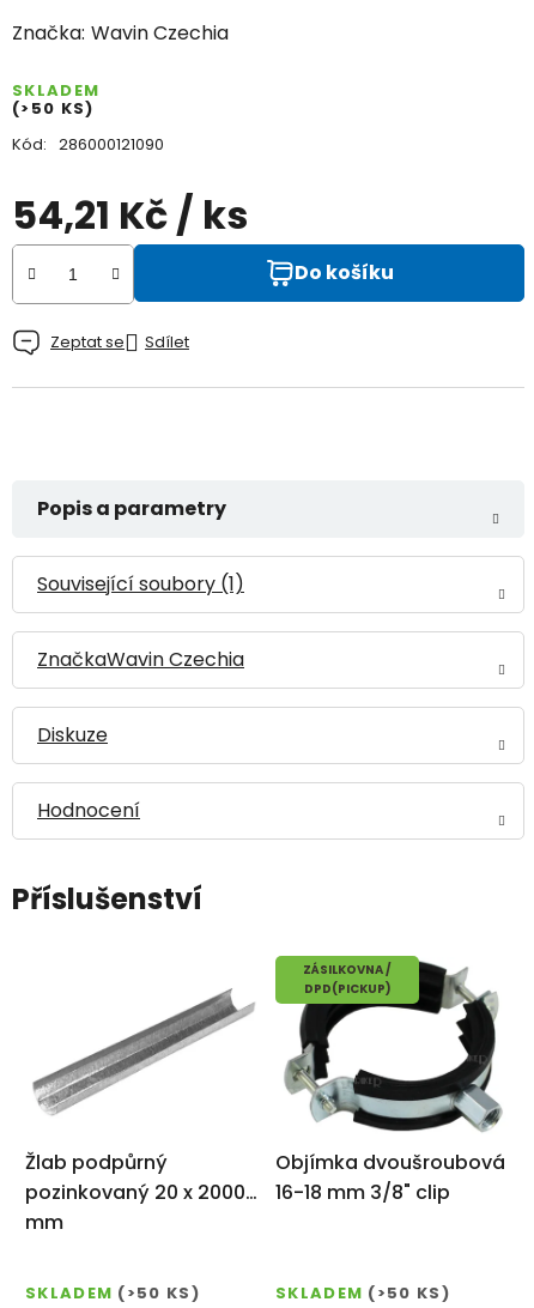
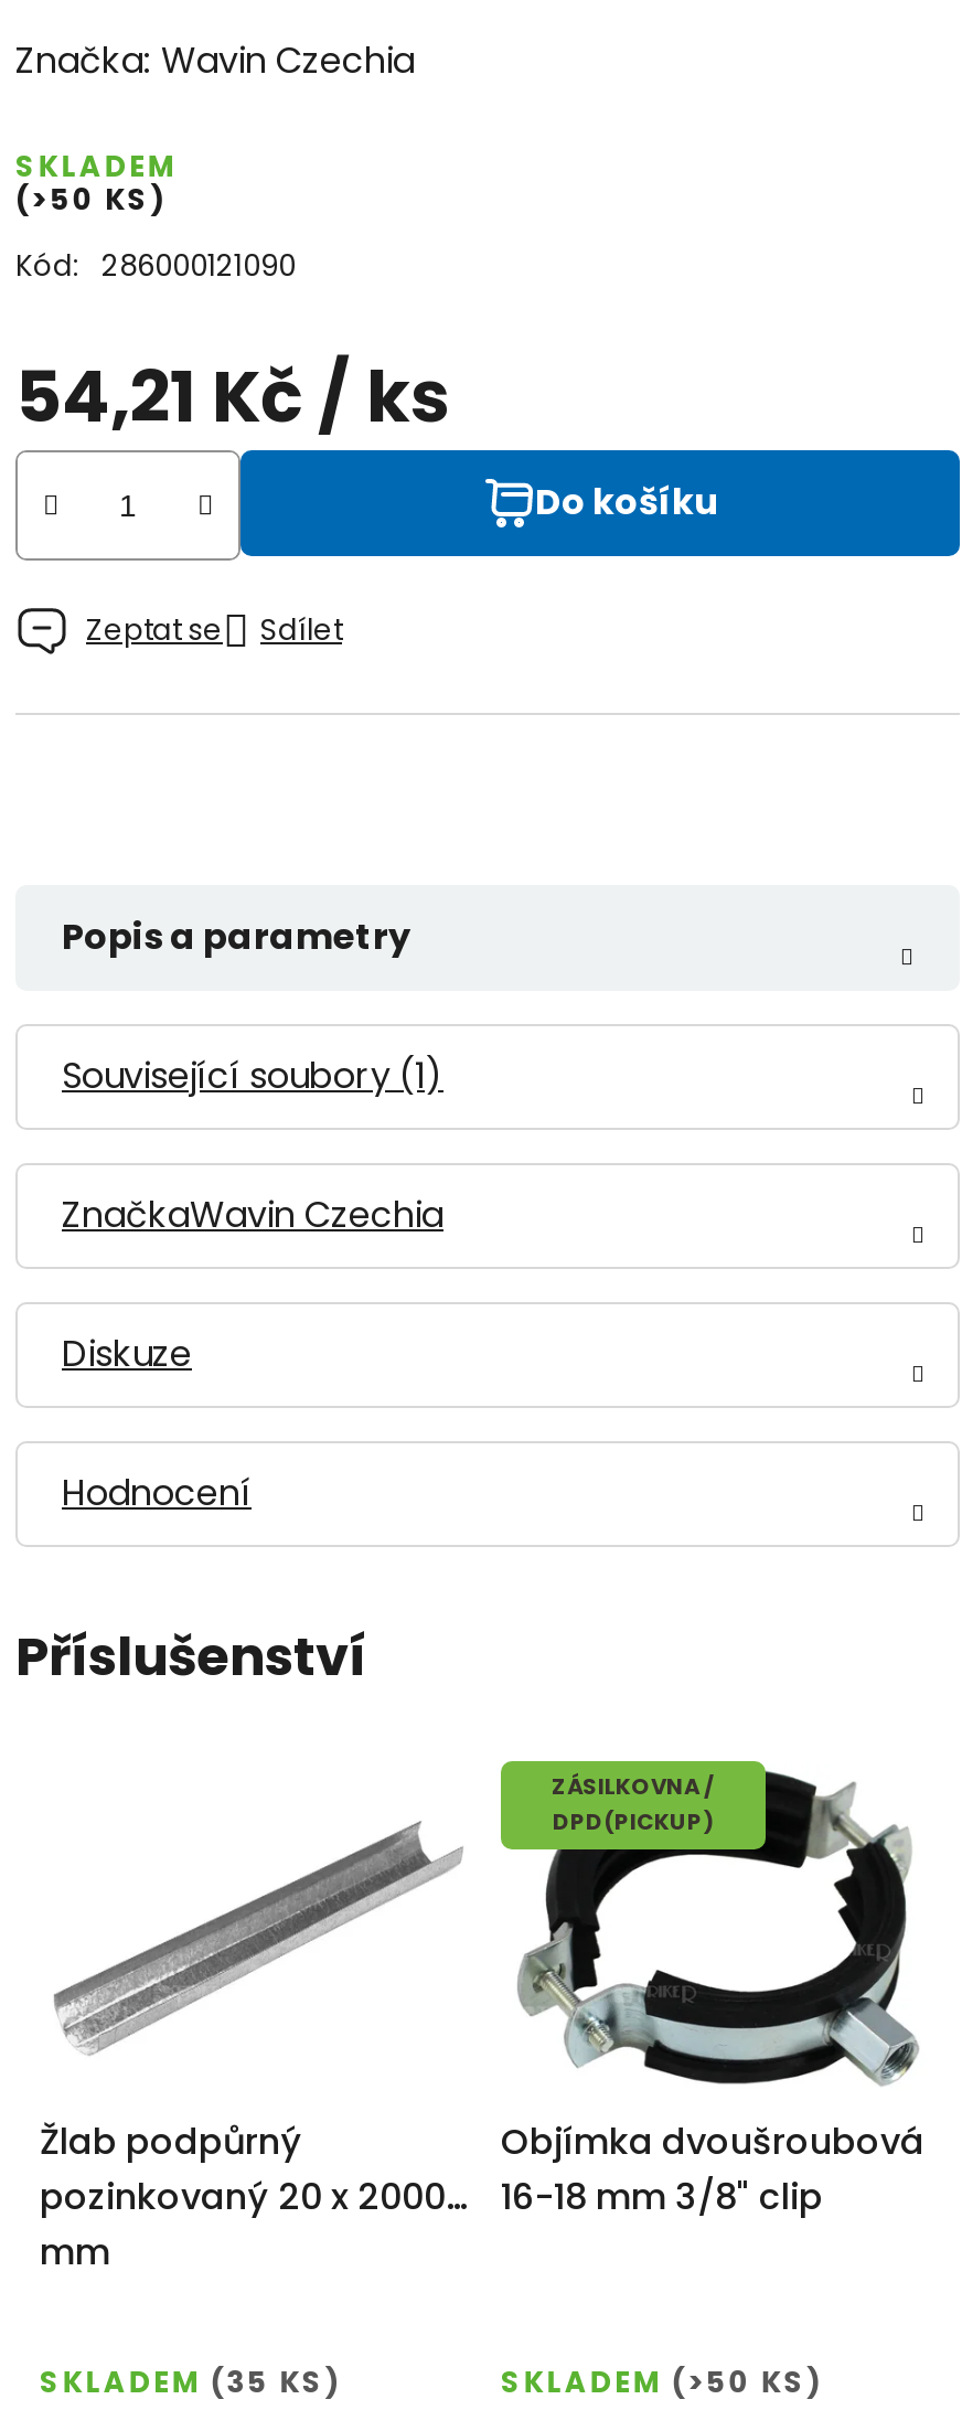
[25,1282,200,1304] SKLADEM (>50 KS) -> [40,2361,341,2403] SKLADEM (35 KS)

